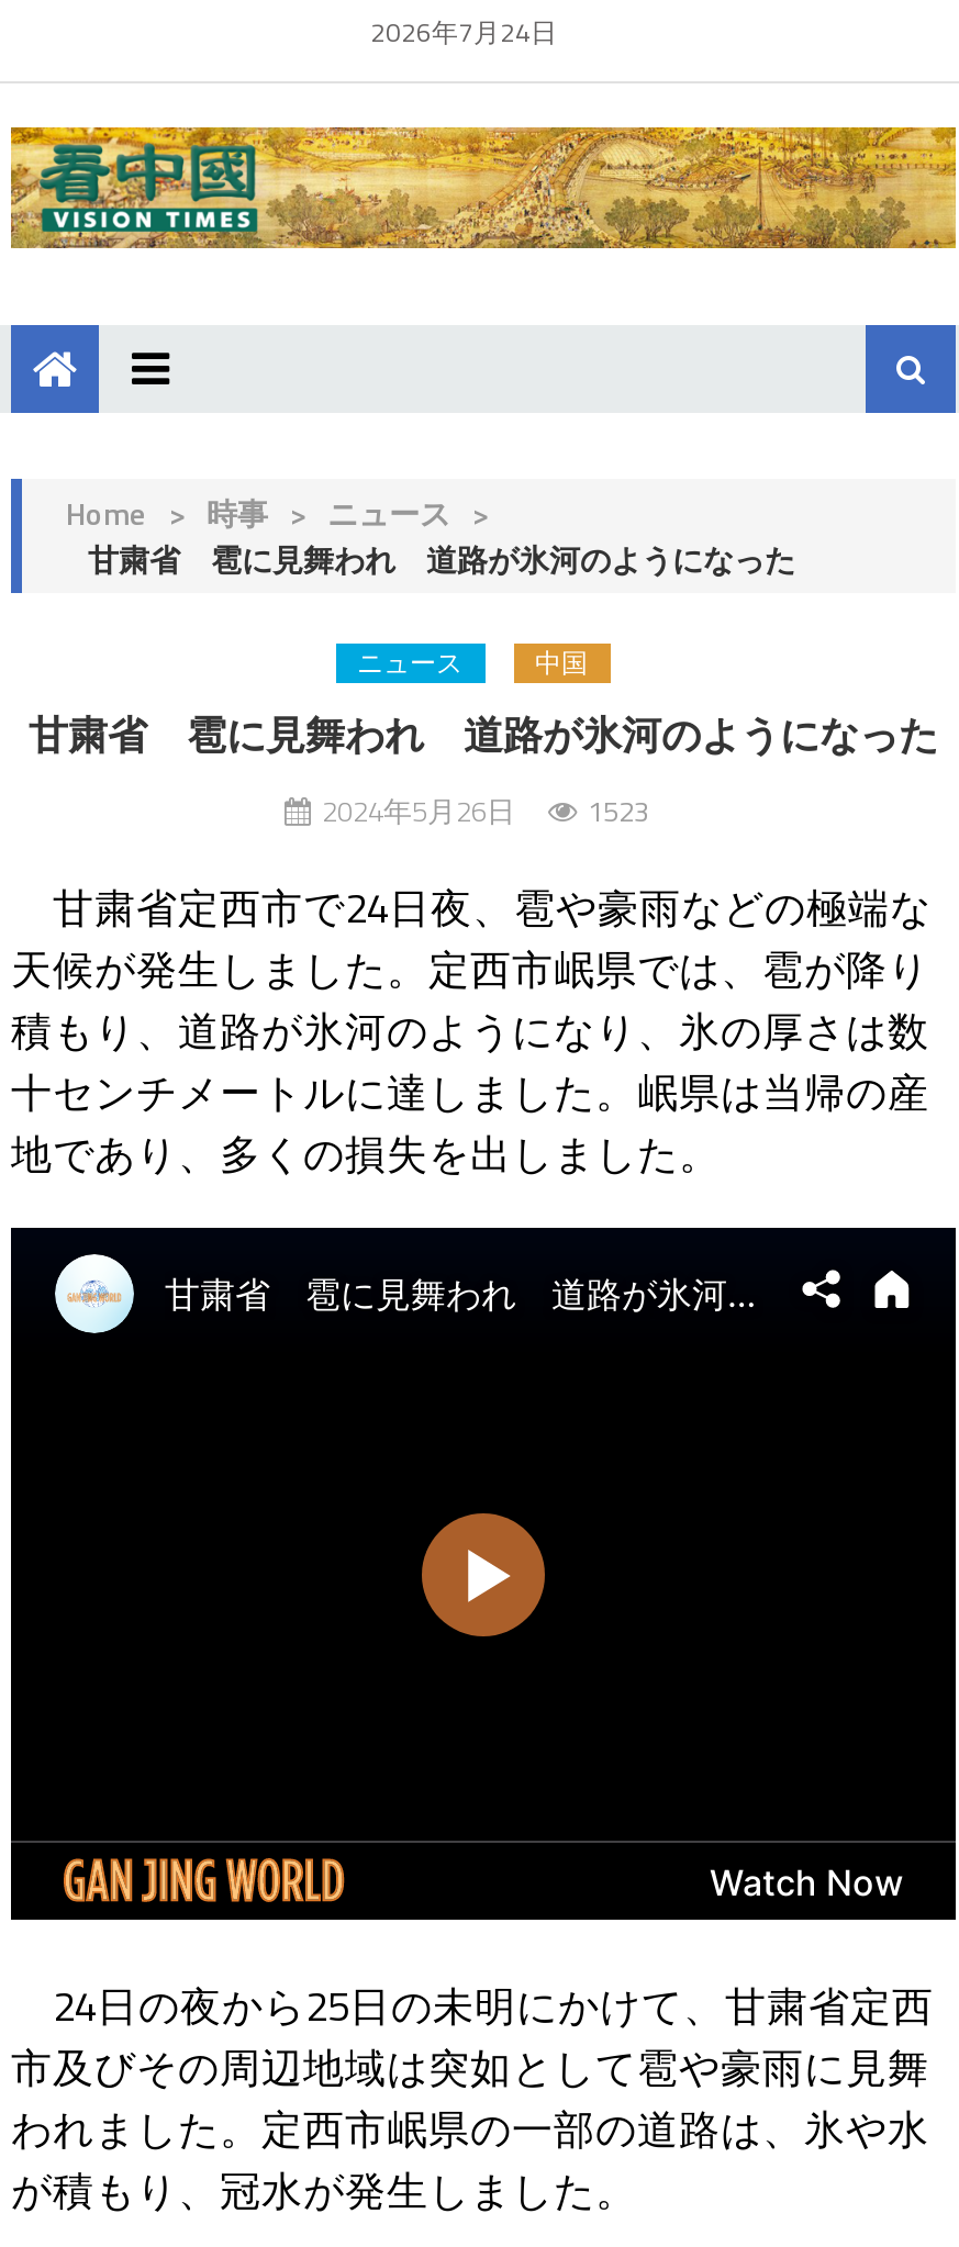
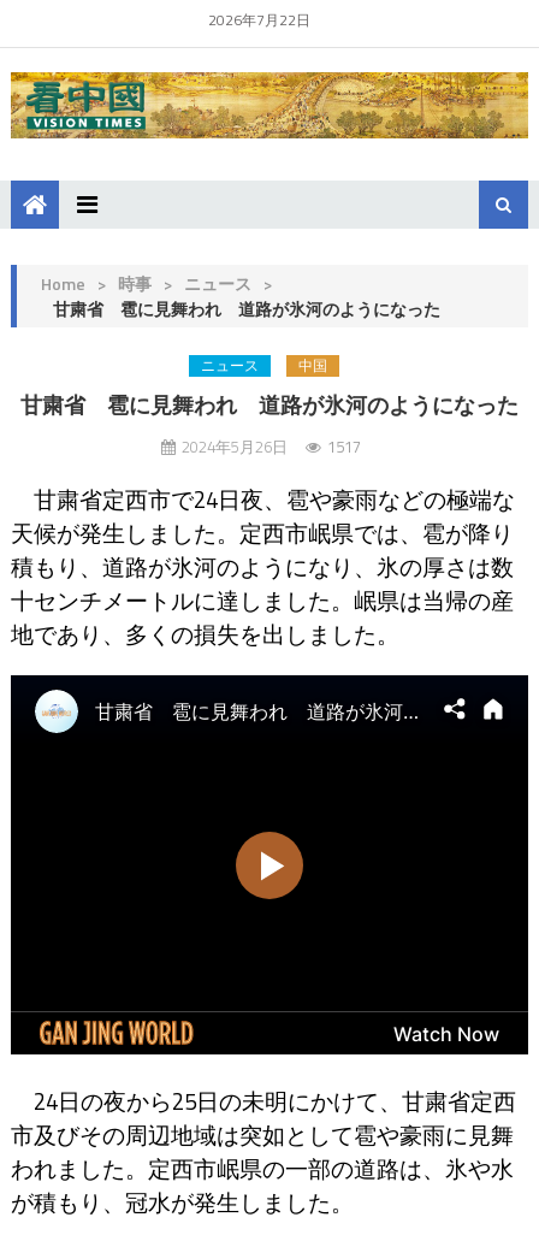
[370,11,557,53] 2026年7月24日 -> [208,8,310,31] 2026年7月22日
[322,789,649,832] 2024年5月26日 1523 -> [181,435,360,459] 2024年5月26日 1517

